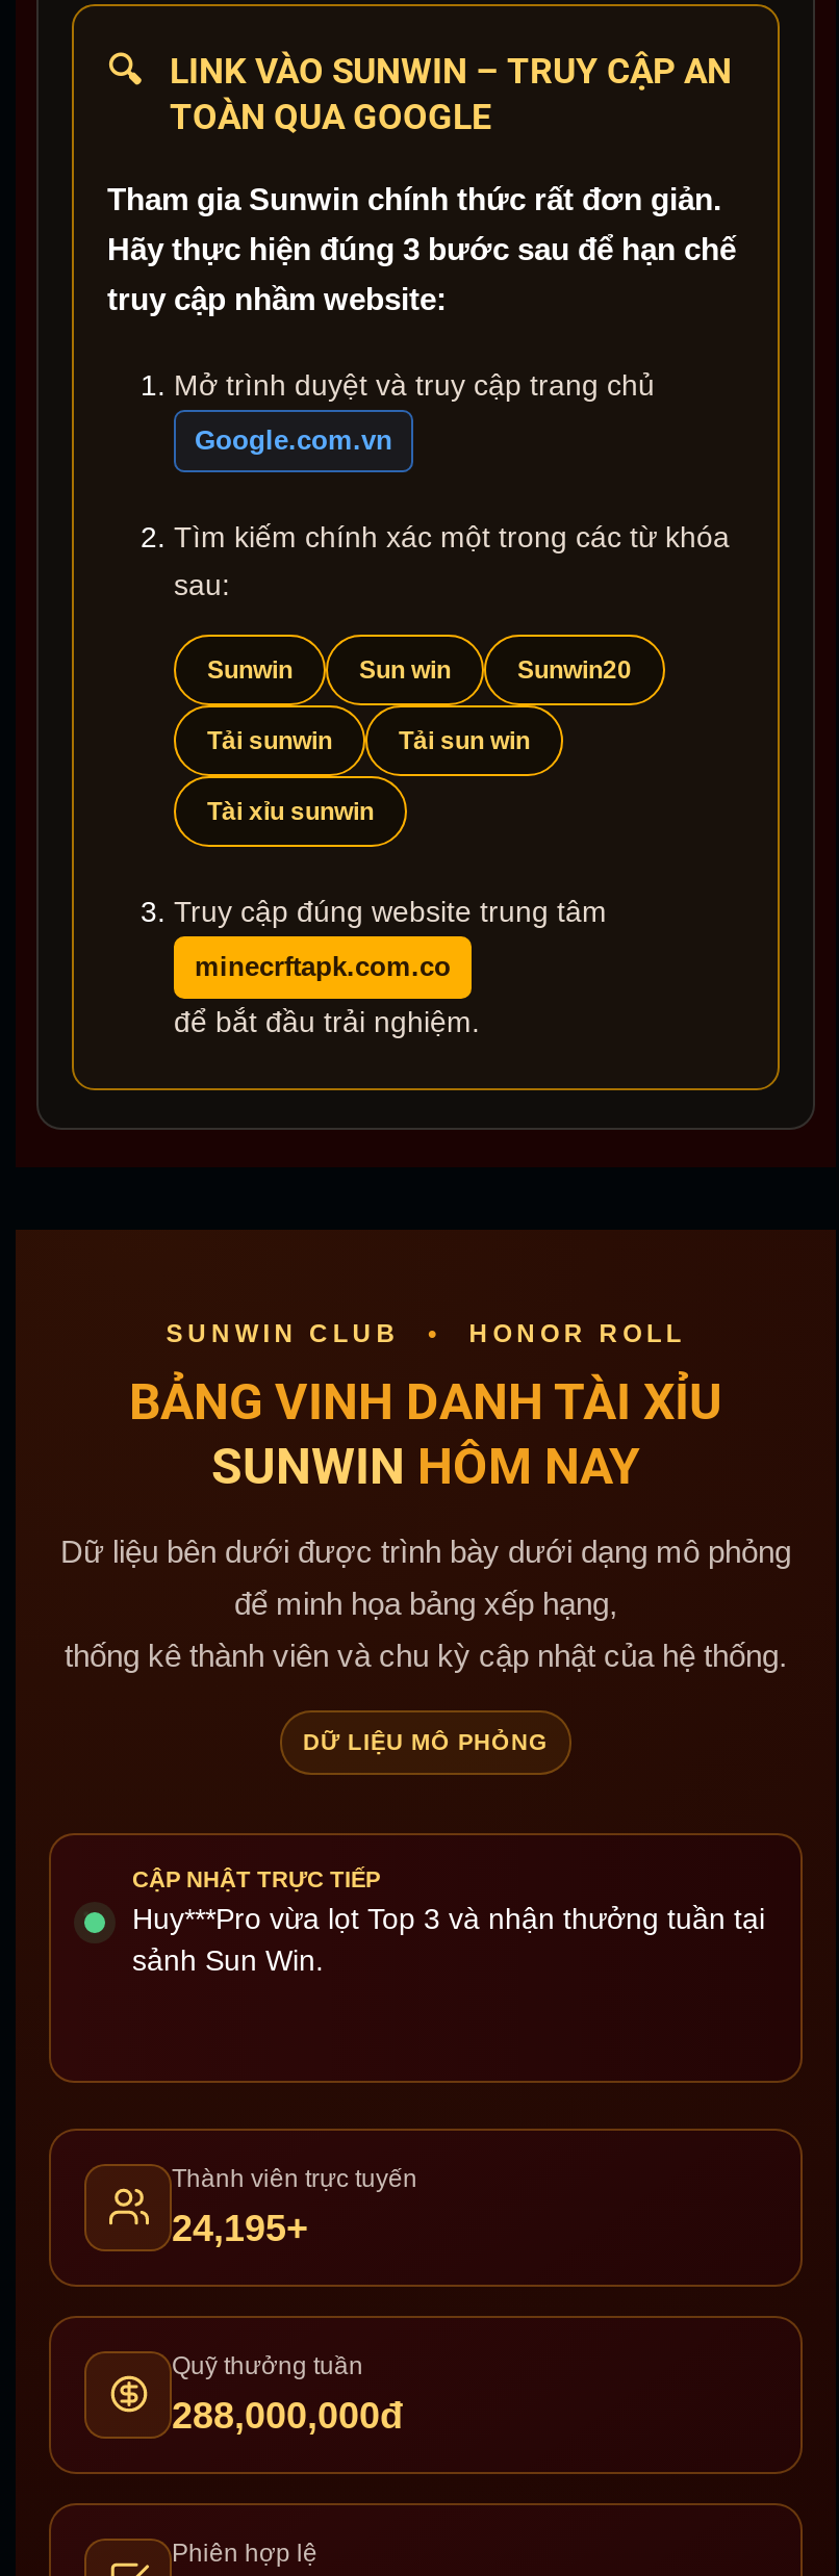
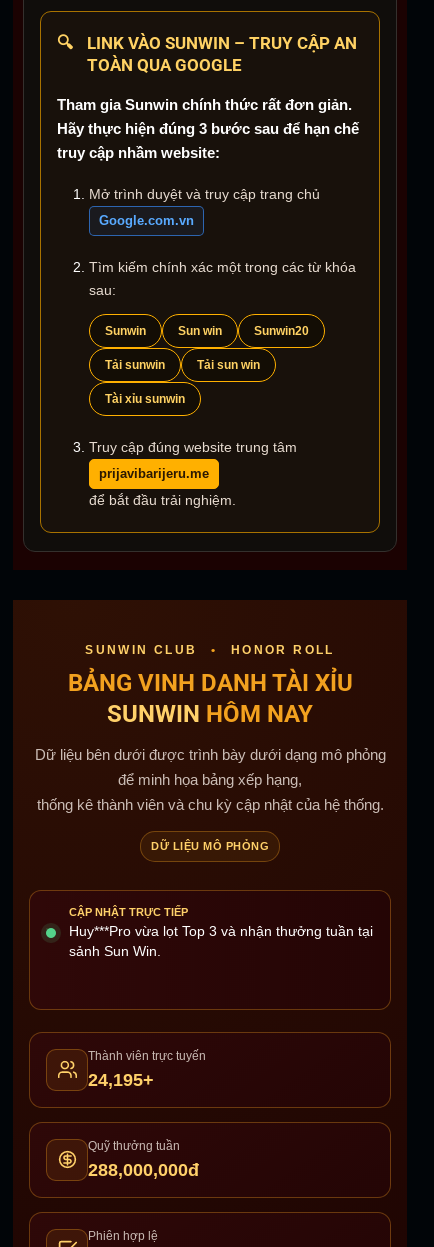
[195,952,451,983] minecrftapk.com.co -> [99,466,209,481] prijavibarijeru.me

